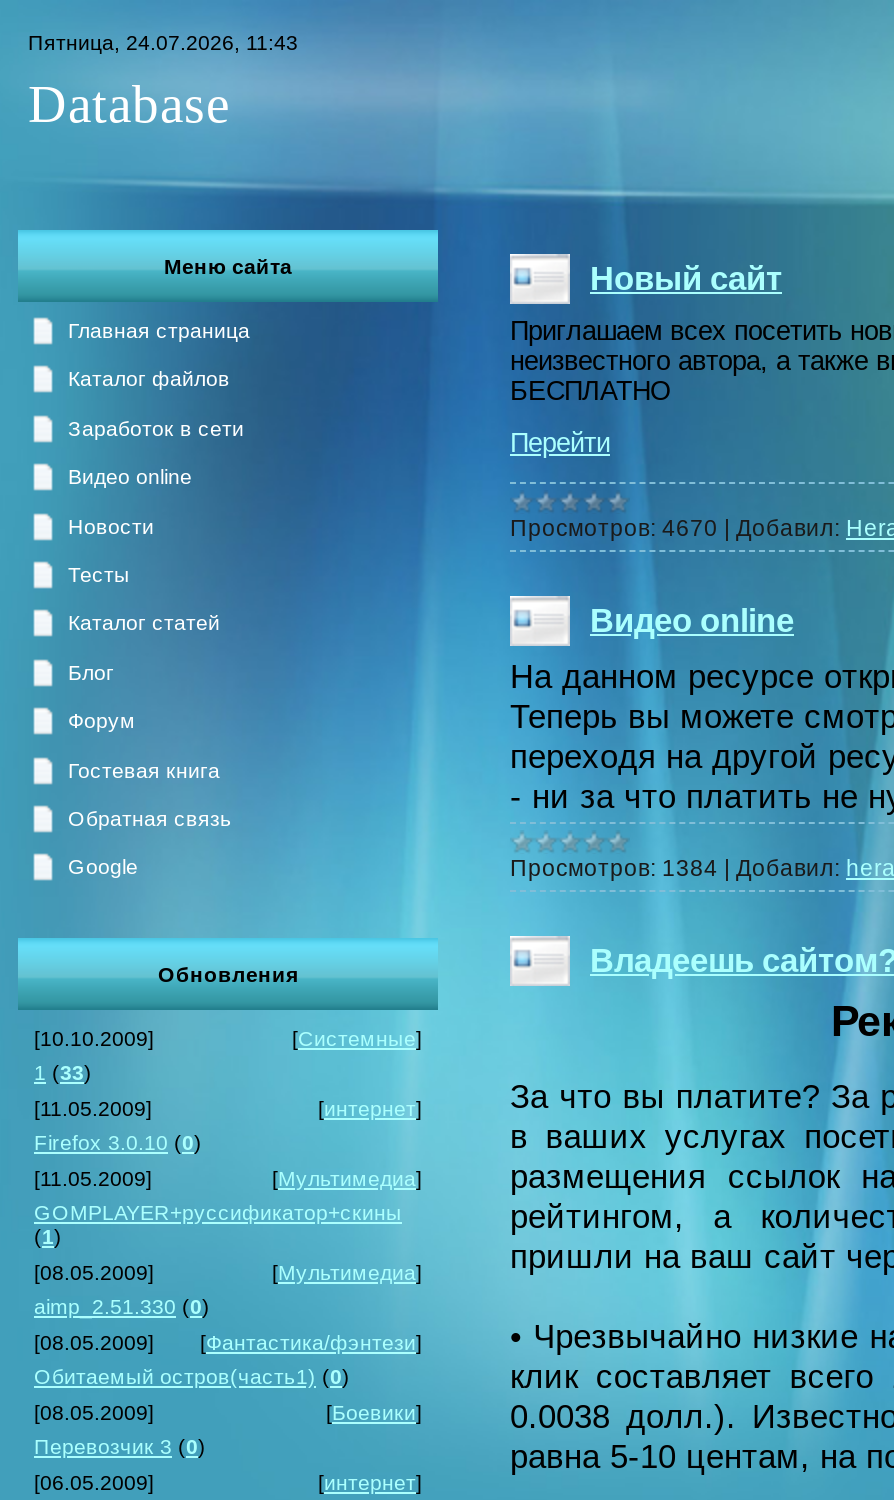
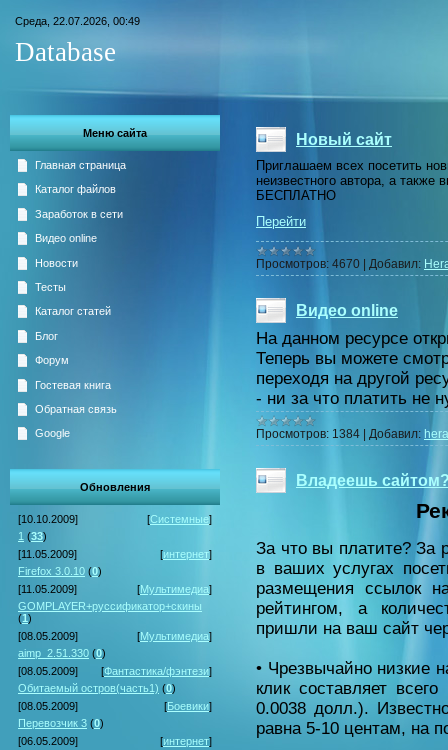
[28,30,298,54] Пятница, 24.07.2026, 11:43 -> [15,15,140,27] Среда, 22.07.2026, 00:49

